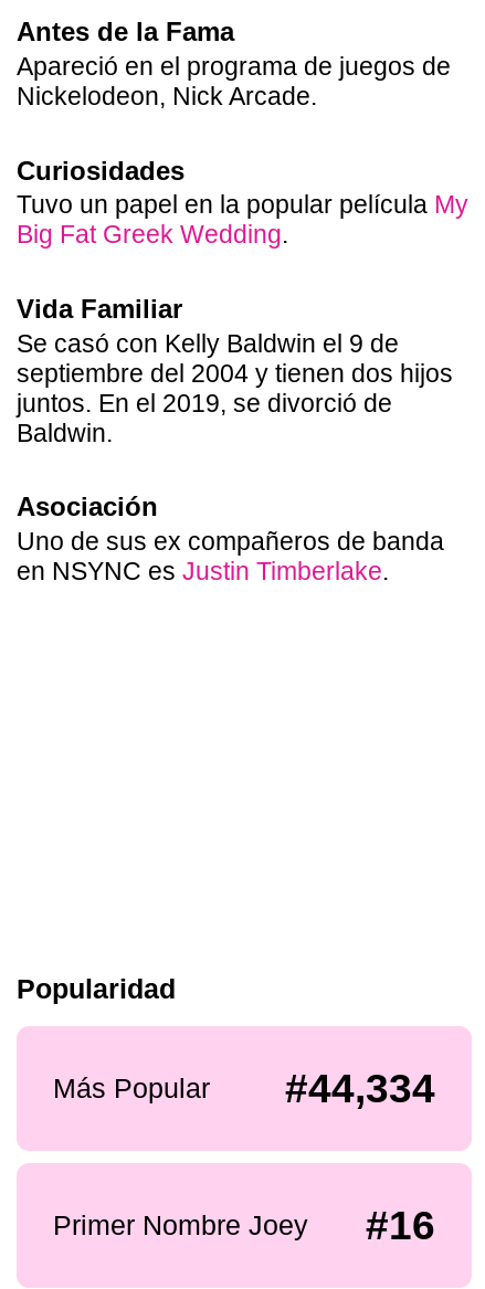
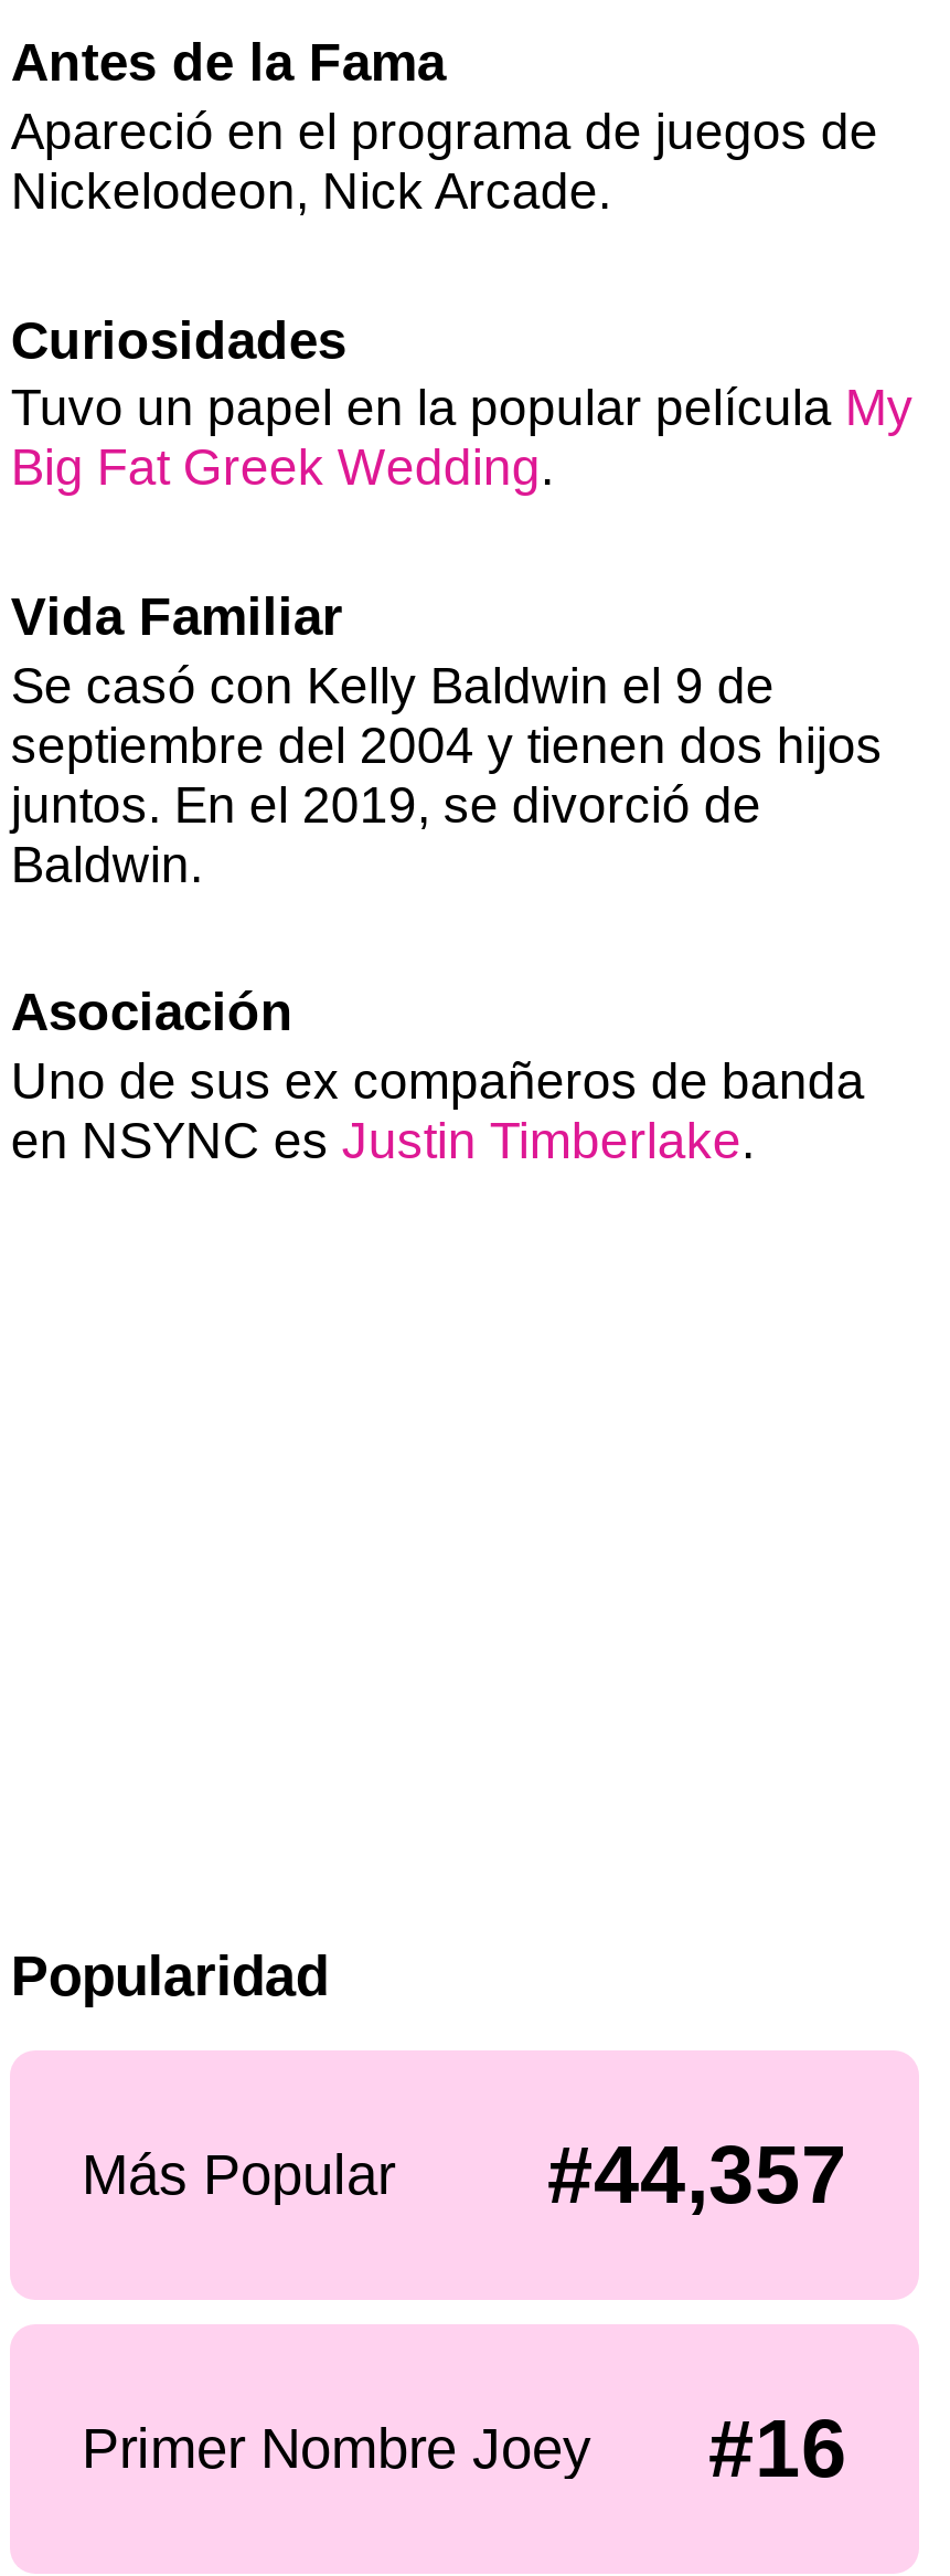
[286,1066,436,1111] #44,334 -> [547,2130,847,2220] #44,357

